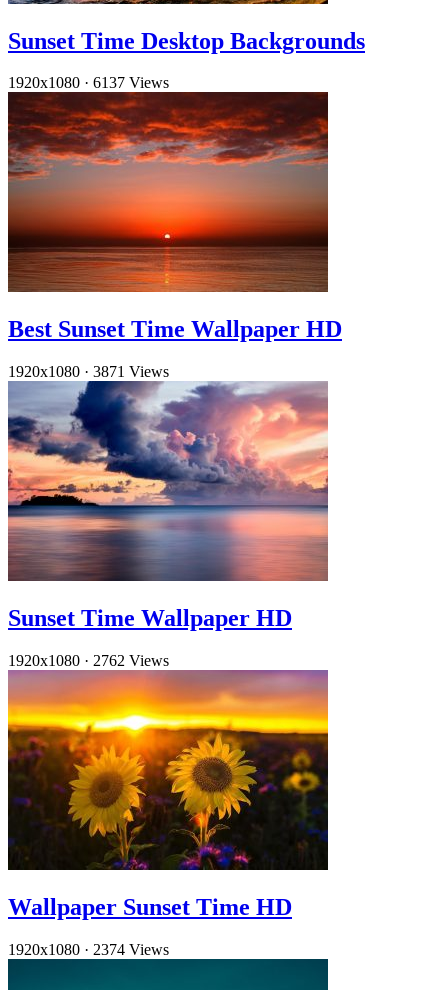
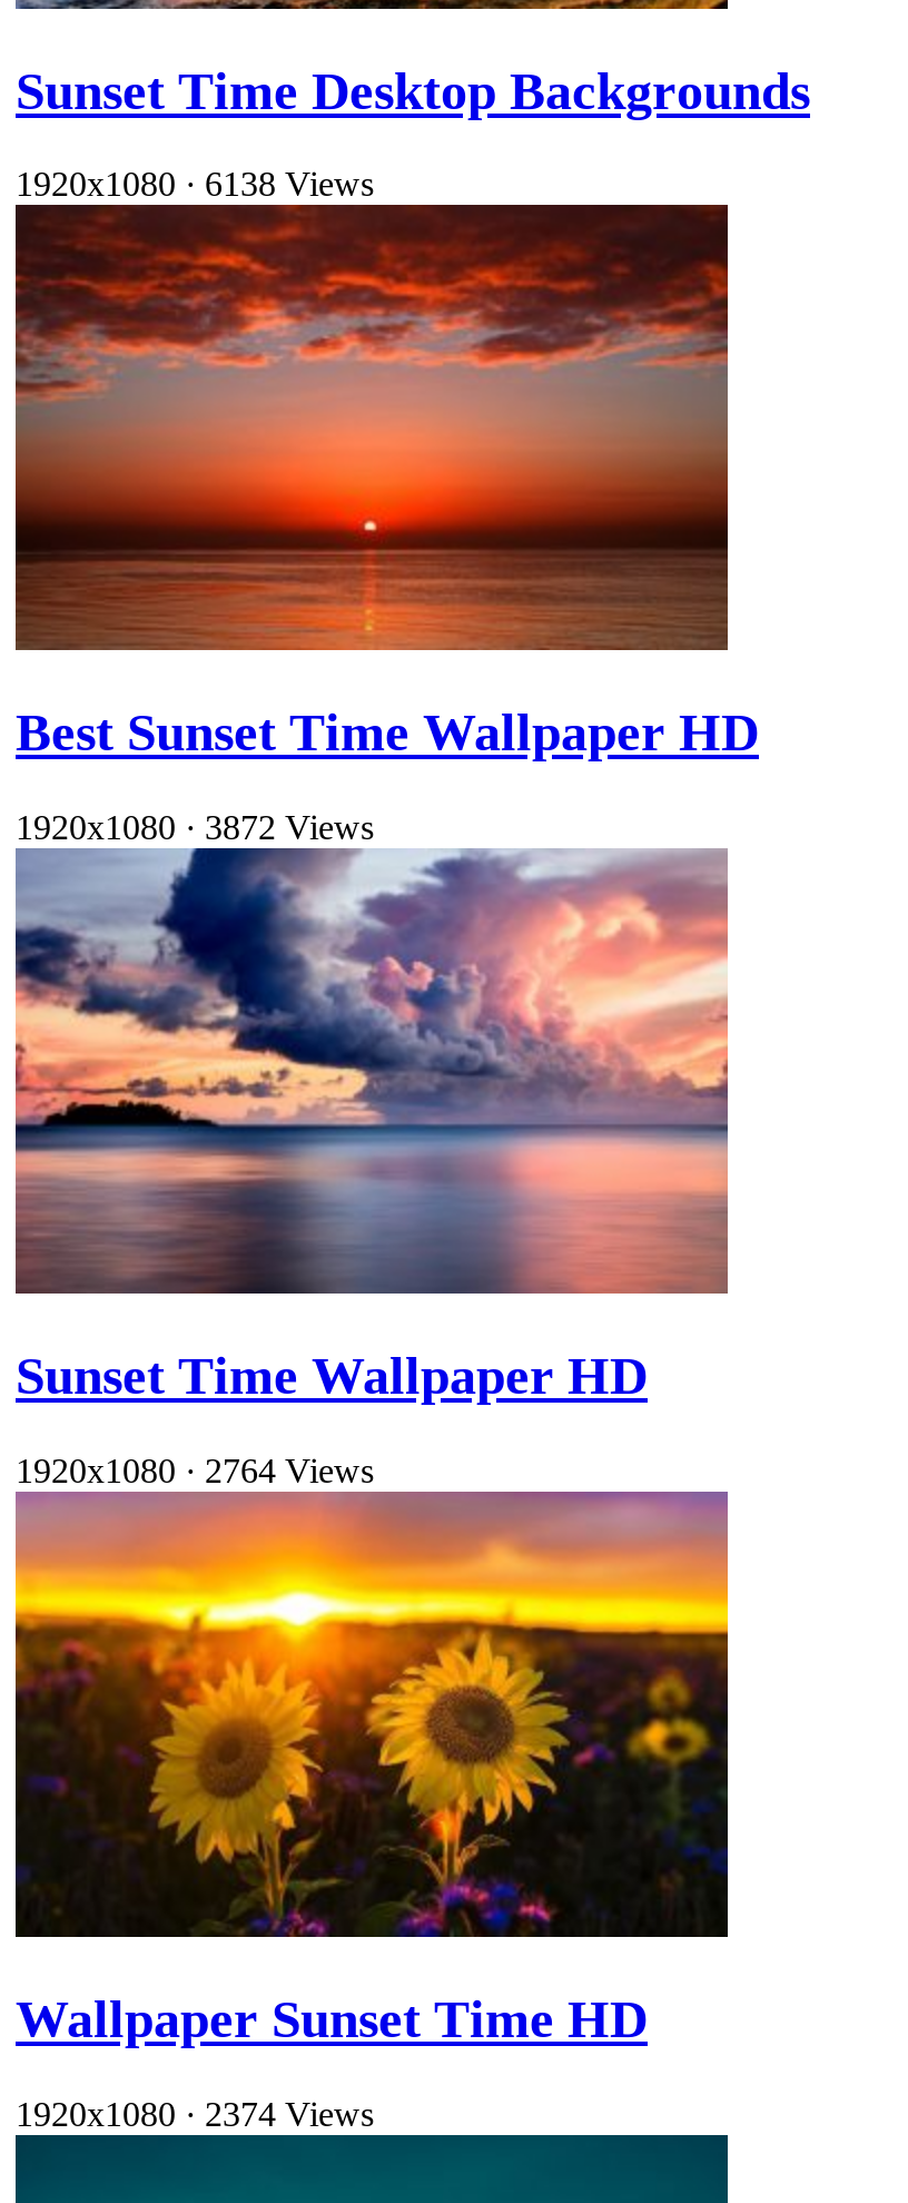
[8,74,169,91] 1920x1080 · 6137 Views -> [16,166,374,204] 1920x1080 · 6138 Views
[8,363,169,380] 1920x1080 · 3871 Views -> [16,809,374,847] 1920x1080 · 3872 Views
[8,652,169,669] 1920x1080 · 2762 Views -> [16,1452,374,1490] 1920x1080 · 2764 Views

